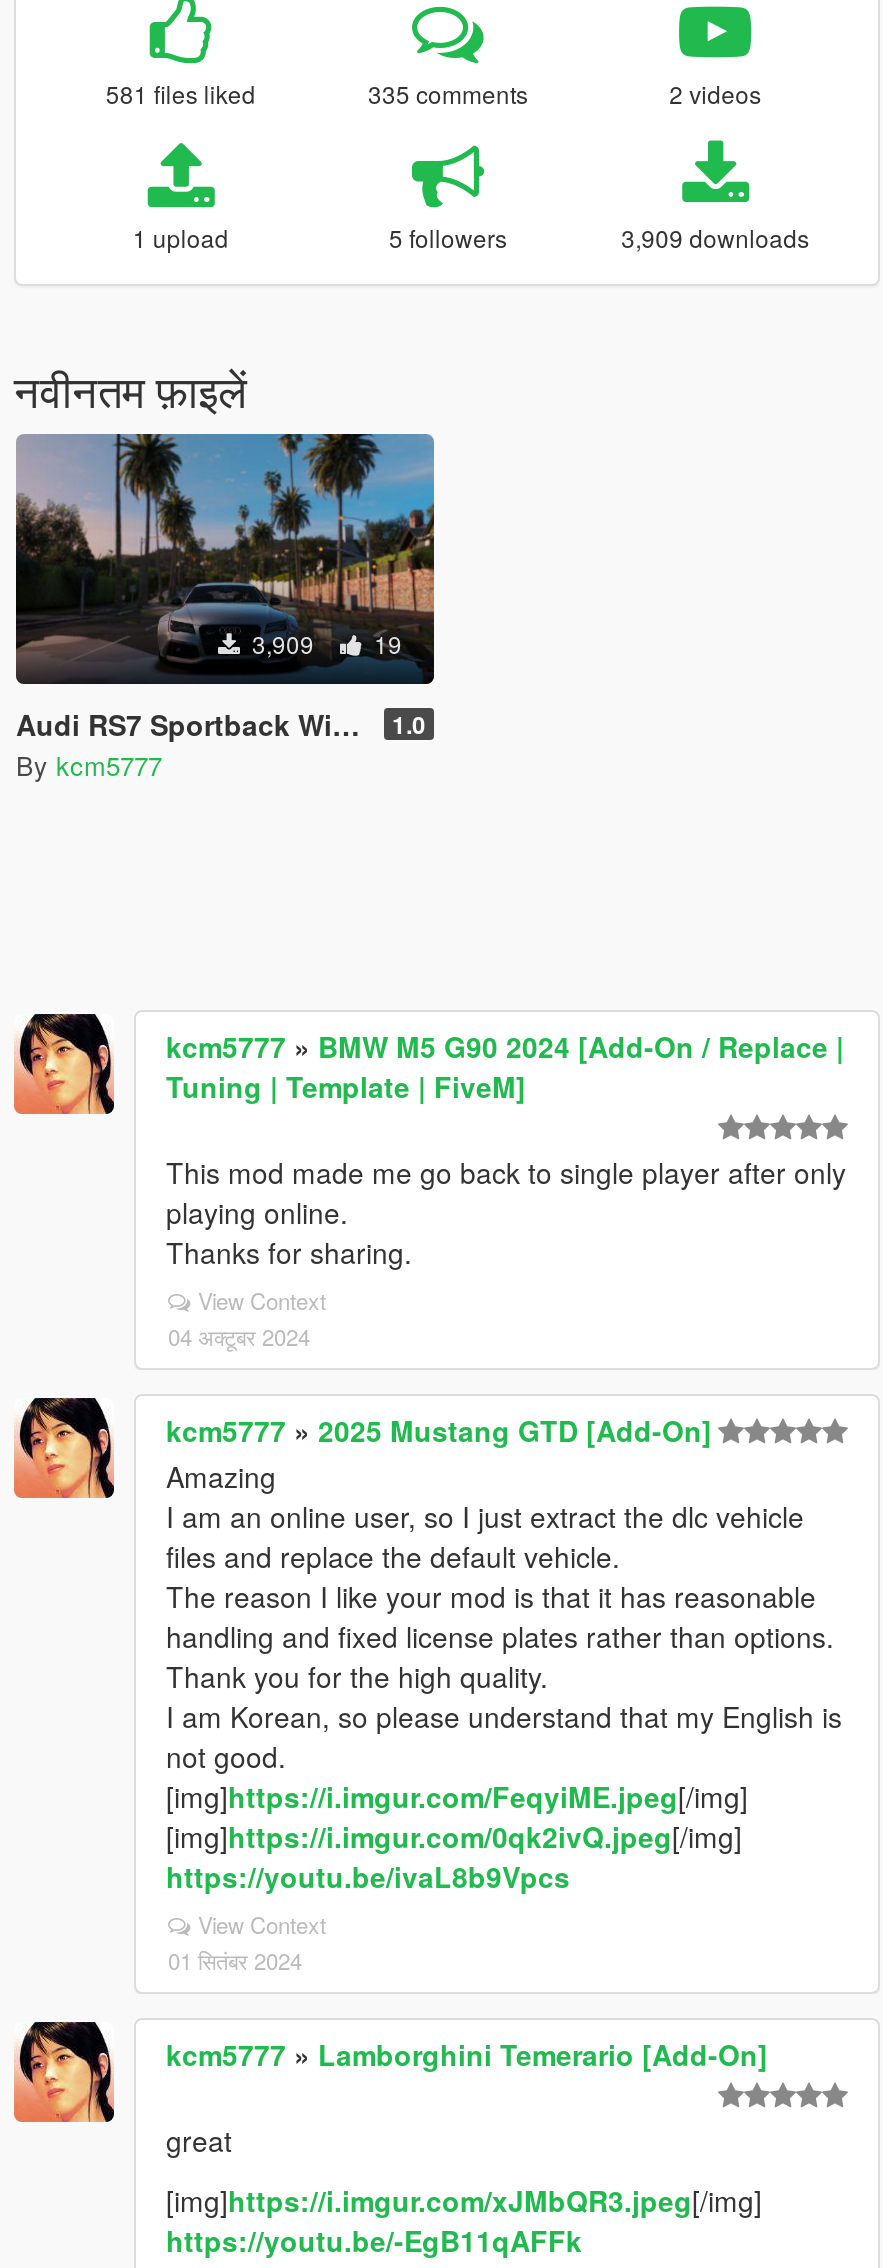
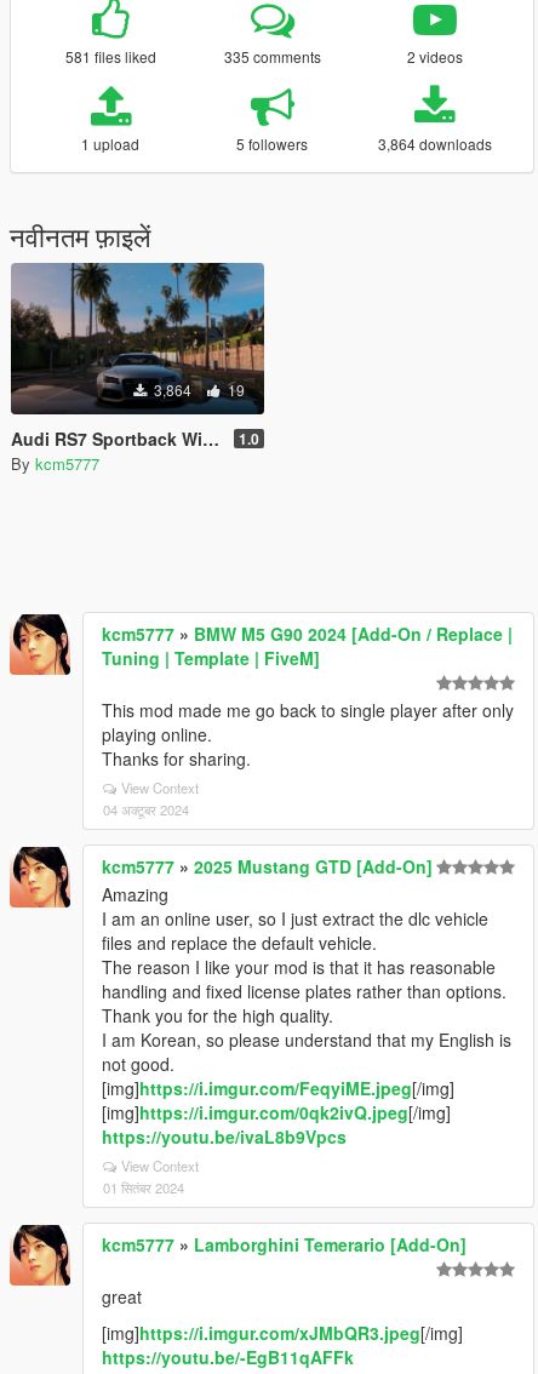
[621,220,809,254] 3,909 downloads -> [378,133,491,154] 3,864 downloads
[246,626,402,660] 3,909 19 -> [150,379,245,400] 3,864 19

